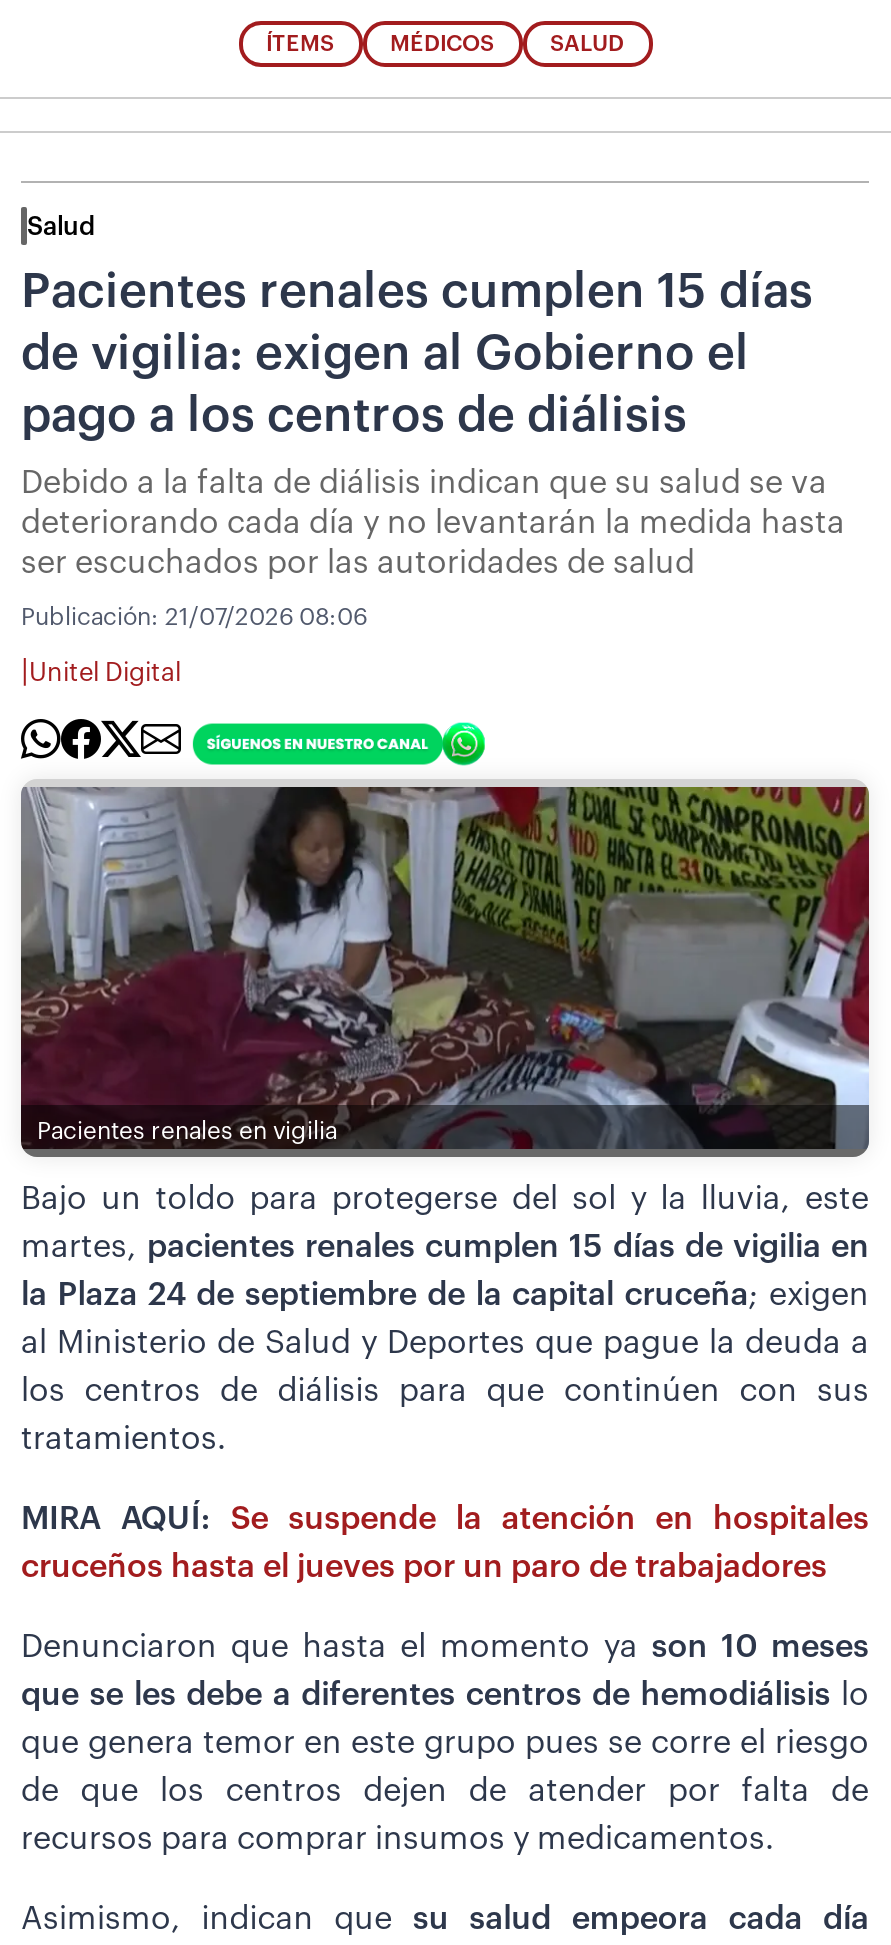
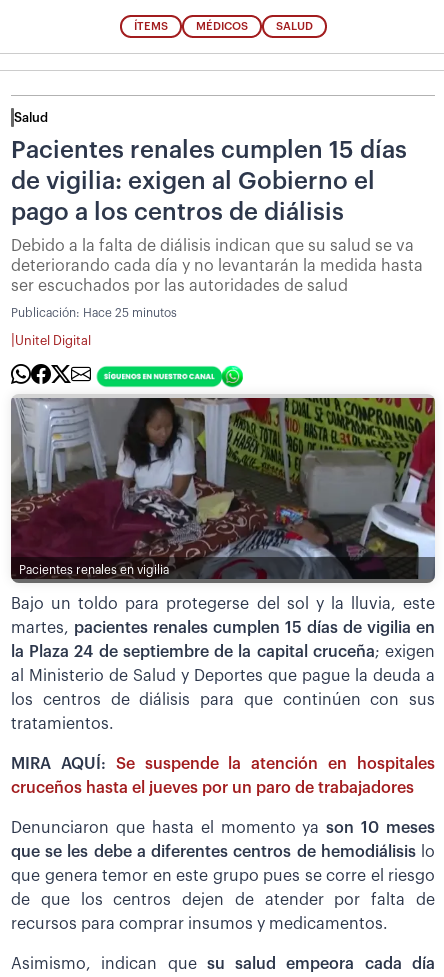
[21,606,367,630] Publicación: 21/07/2026 08:06 -> [11,307,177,319] Publicación: Hace 25 minutos

